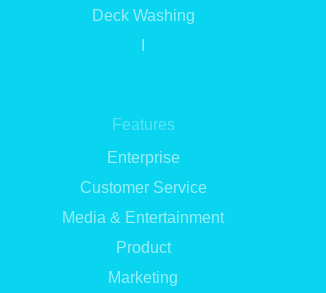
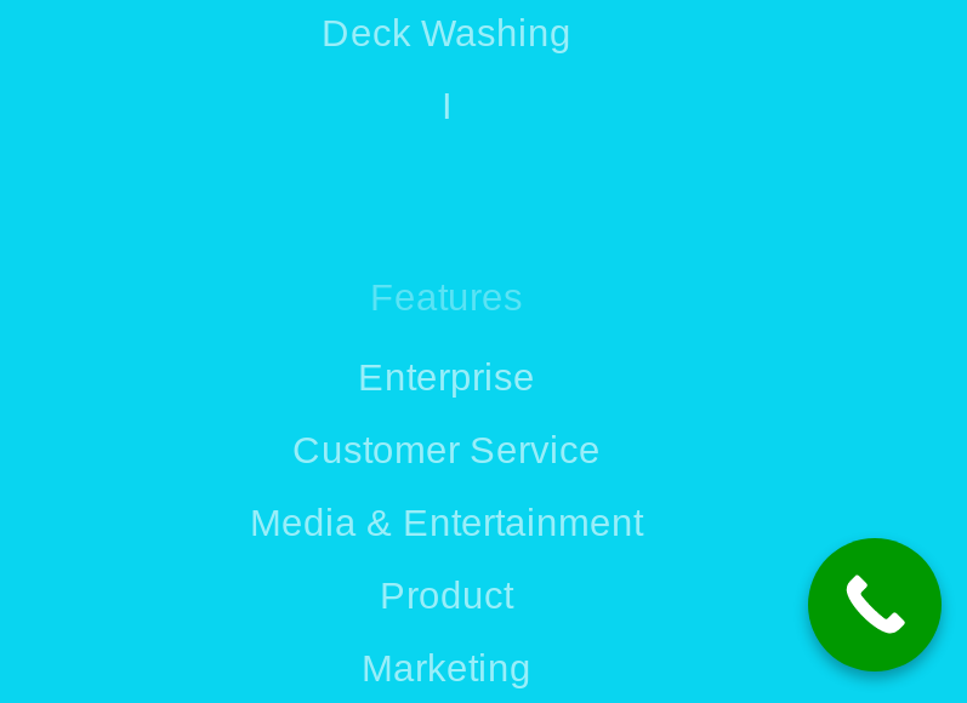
none -> [803,535,946,680] [image]

